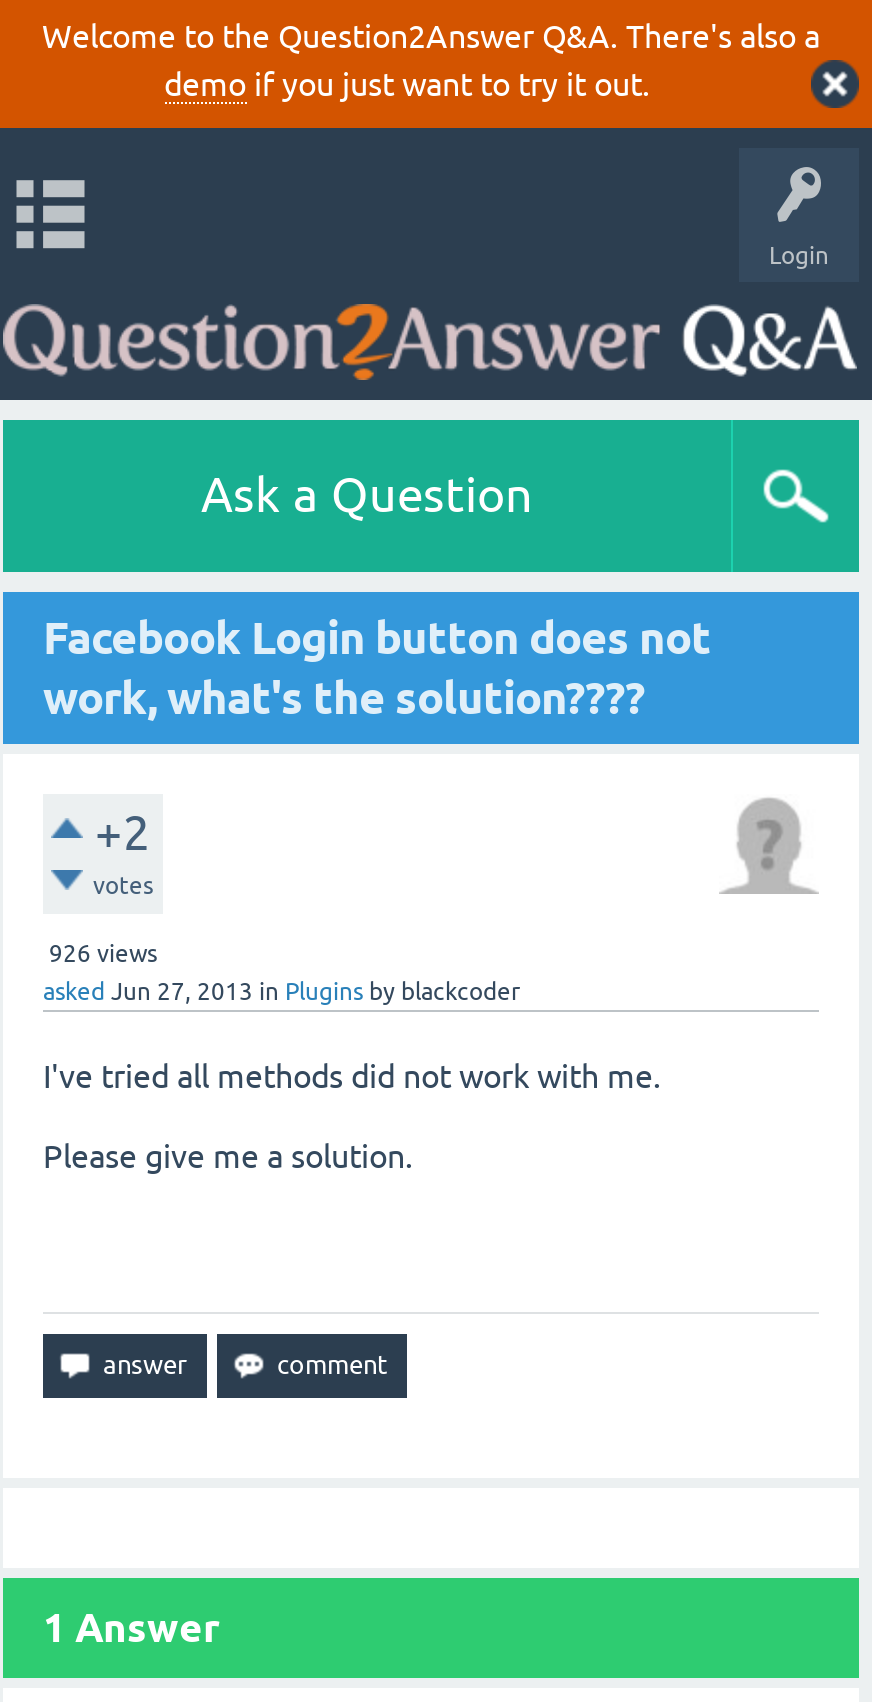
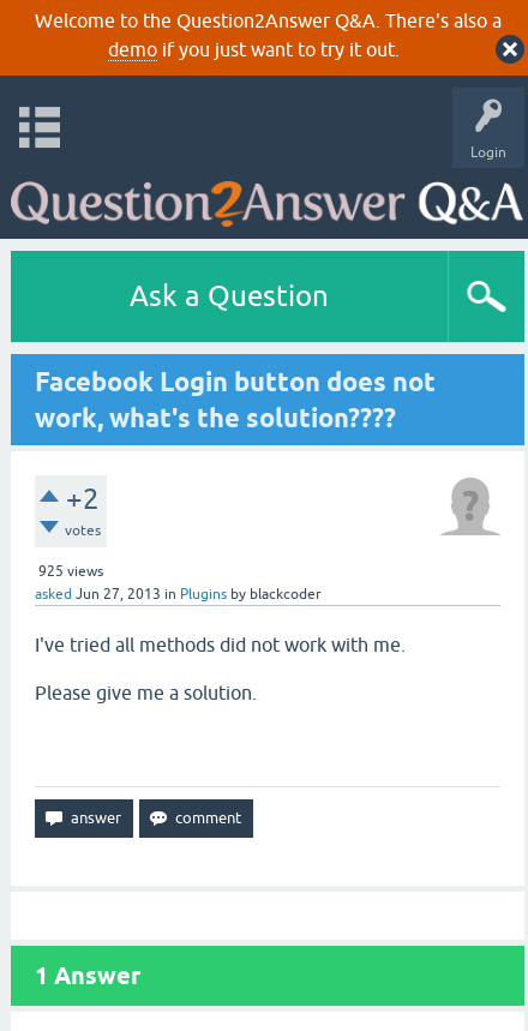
[49,940,157,968] 926 views -> [38,563,103,580] 925 views

